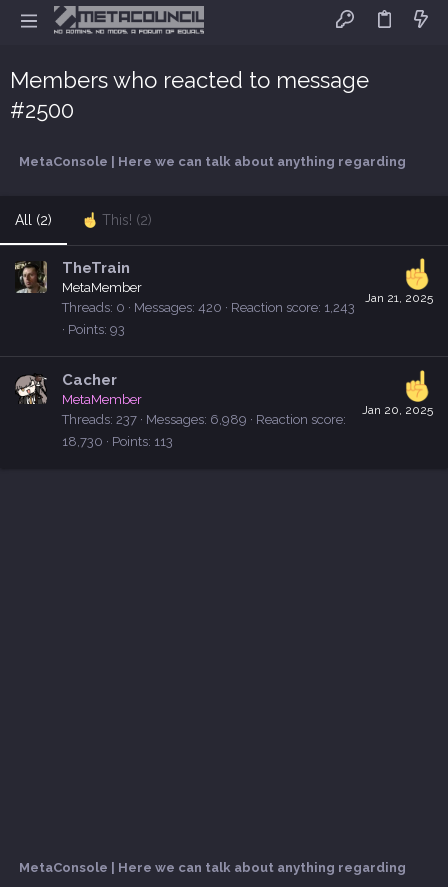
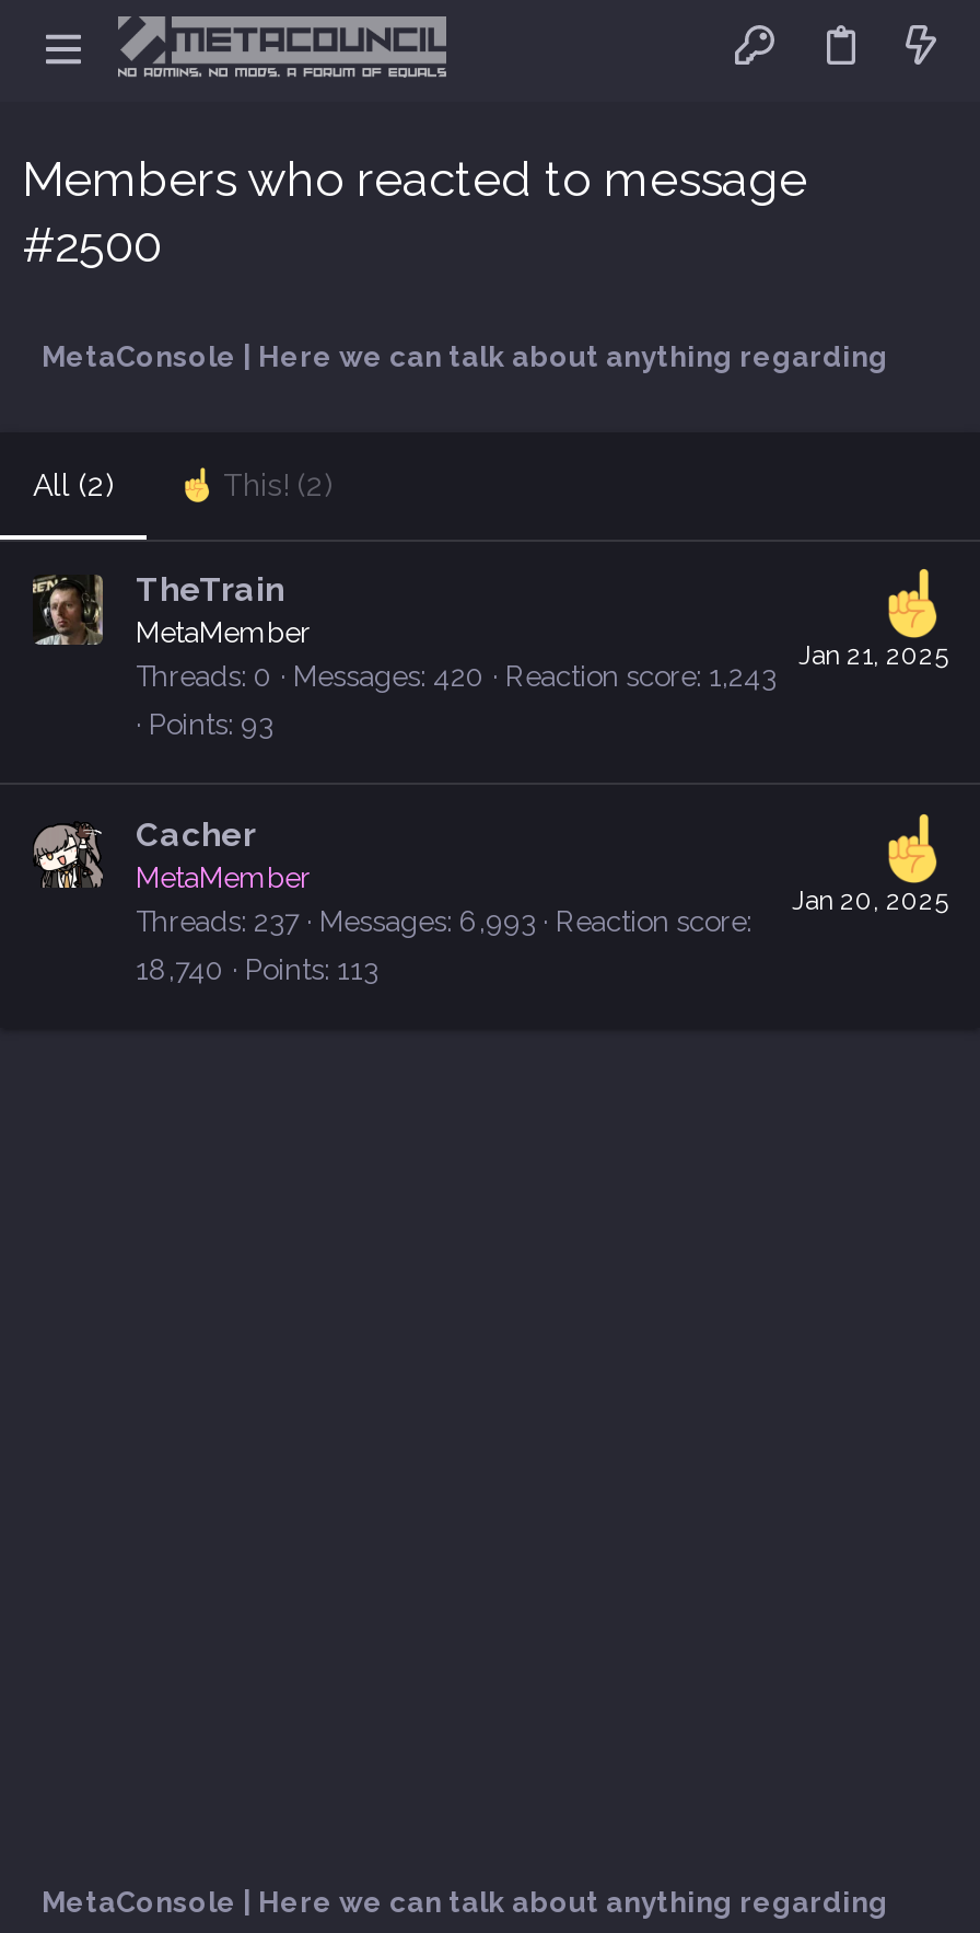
[62,412,343,427] Threads 237 Messages 6,989 Reaction score -> [136,905,746,938] Threads 237 Messages 6,993 Reaction score
[62,434,173,449] 18,730 Points 113 -> [136,953,378,986] 18,740 Points 113

